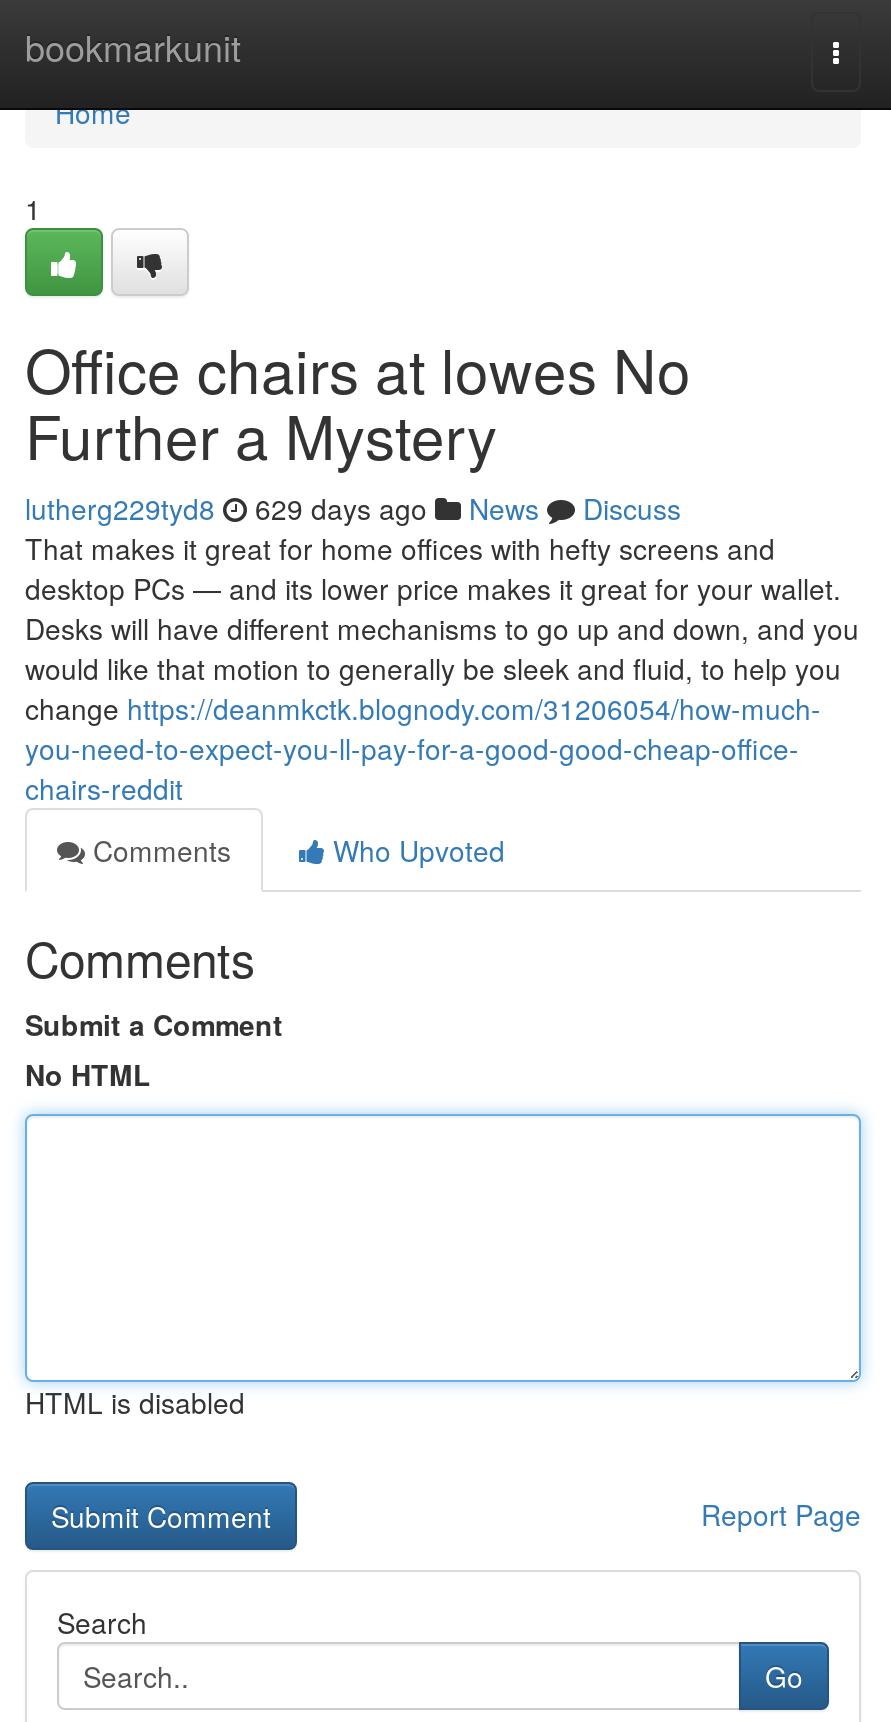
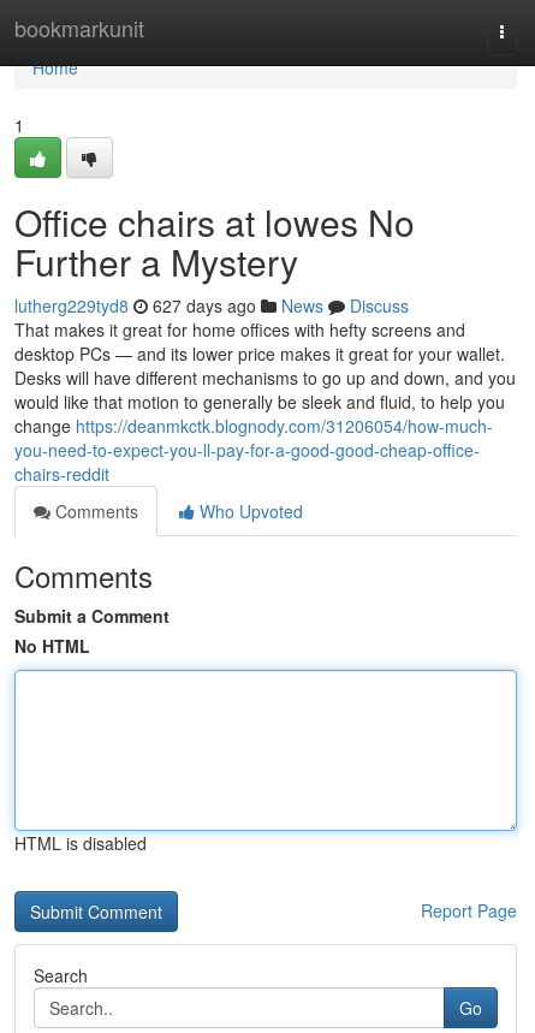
[25,488,681,528] lutherg229tyd8 629 days ago News Discuss -> [14,293,409,317] lutherg229tyd8 627 days ago News Discuss

